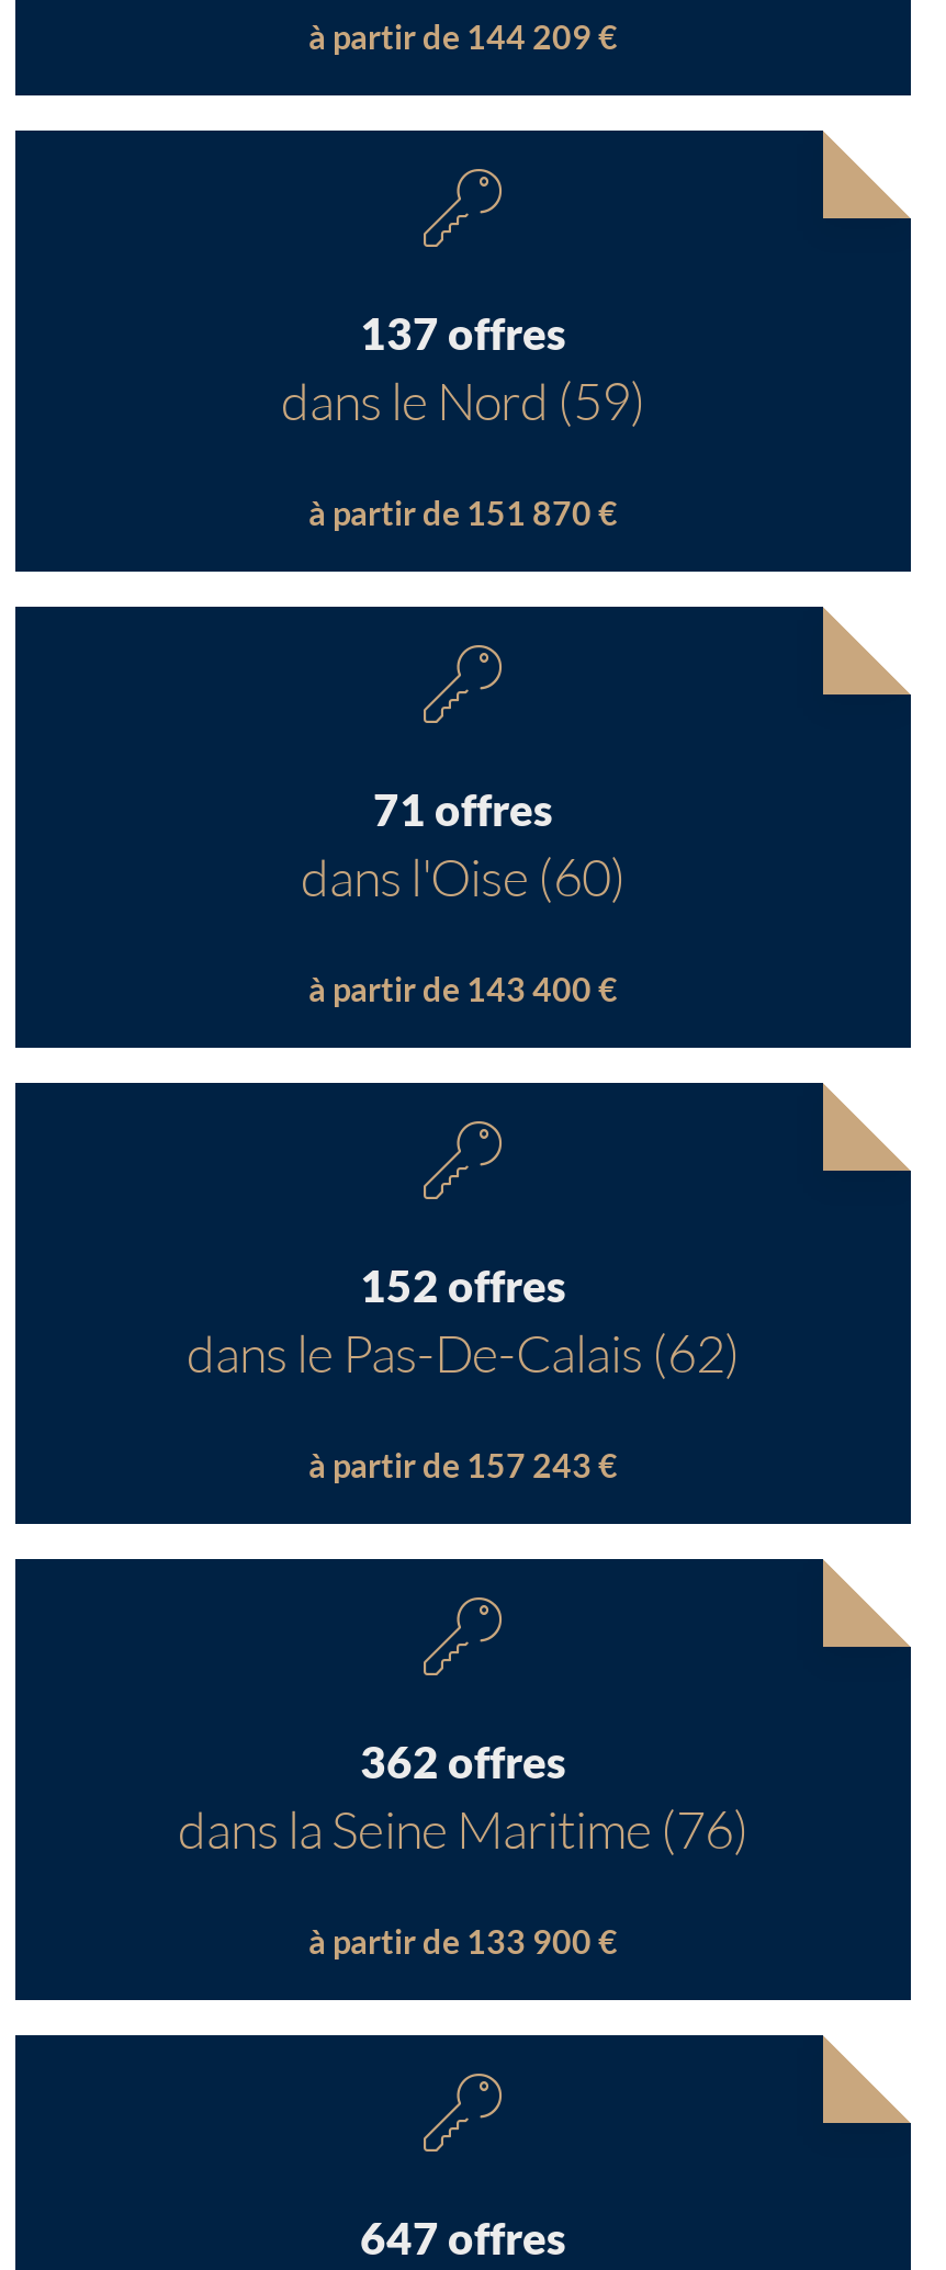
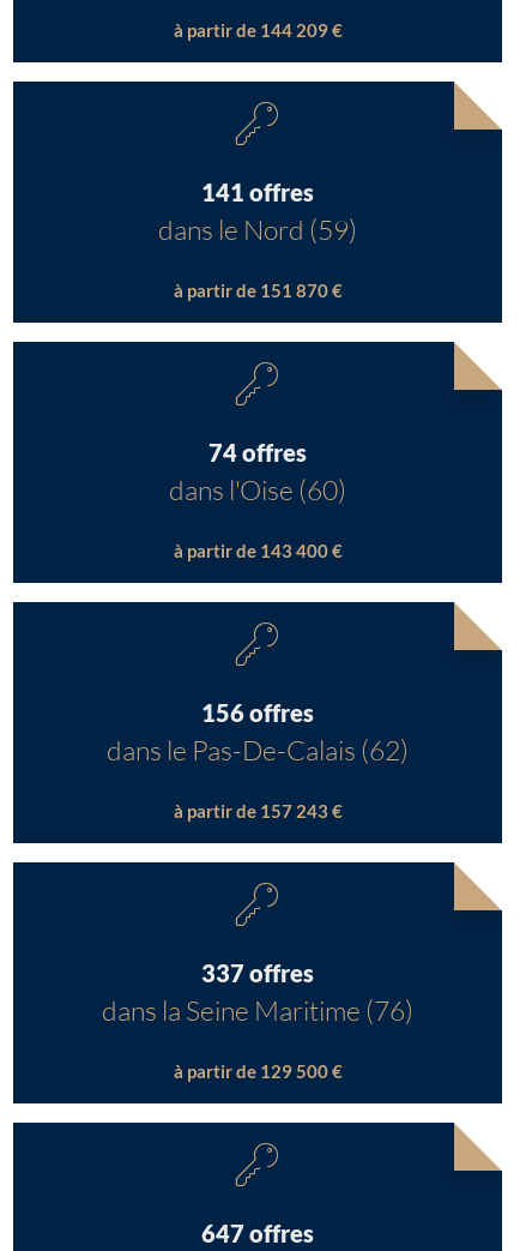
[360,305,566,358] 137 offres -> [201,177,314,206] 141 offres
[373,781,553,834] 71 offres -> [208,437,307,466] 74 offres
[360,1257,566,1310] 152 offres -> [201,697,314,726] 156 offres
[360,1733,566,1786] 362 offres -> [201,958,314,987] 337 offres
[308,1921,618,1961] à partir de 133 900 € -> [173,1060,342,1082] à partir de 129 500 €

